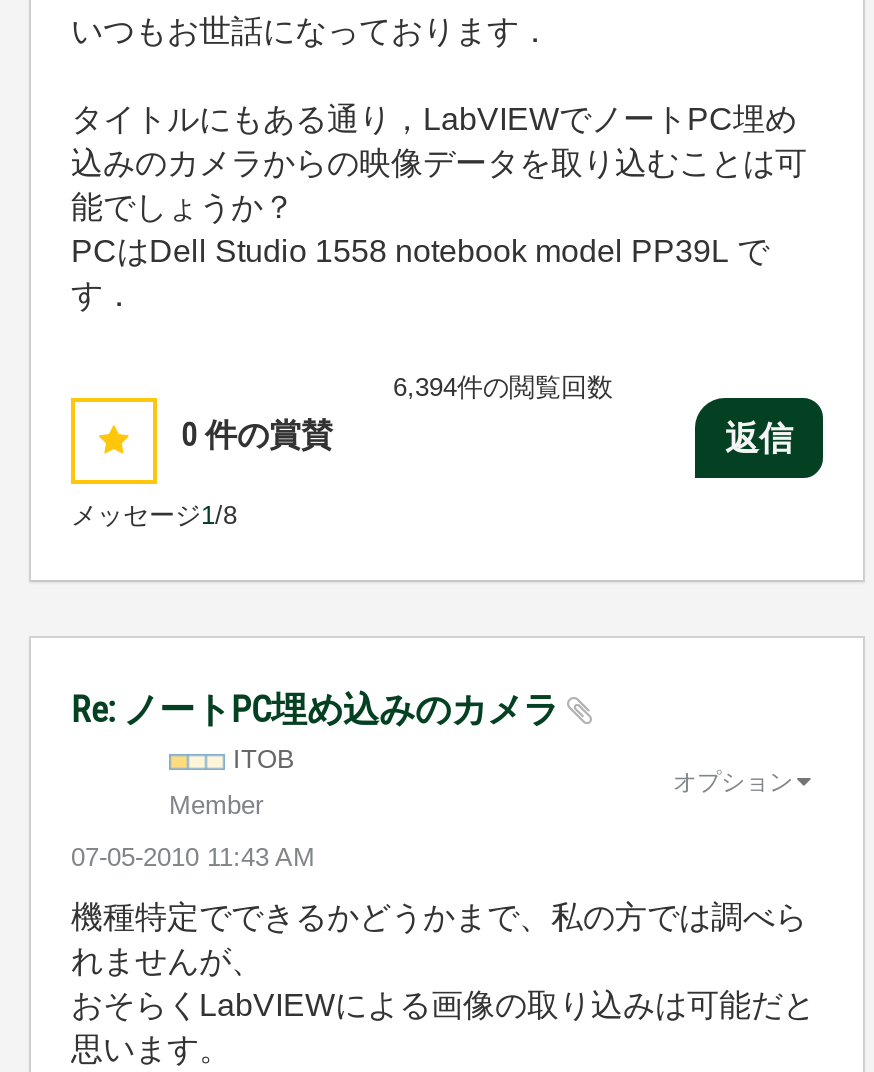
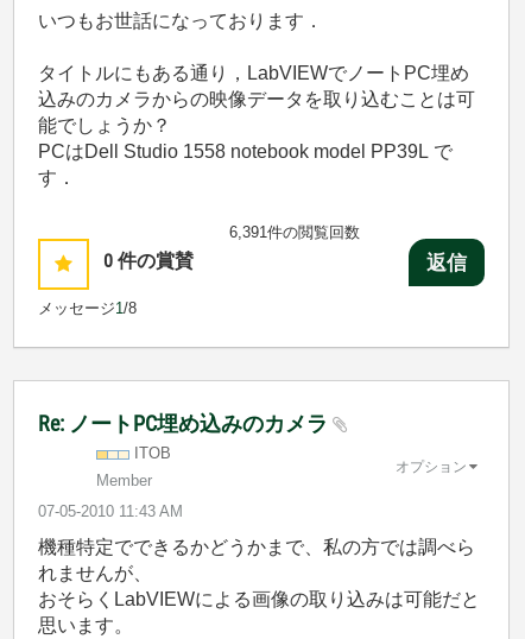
[393,372,613,402] 6,394件の閲覧回数 -> [229,223,360,241] 6,391件の閲覧回数

